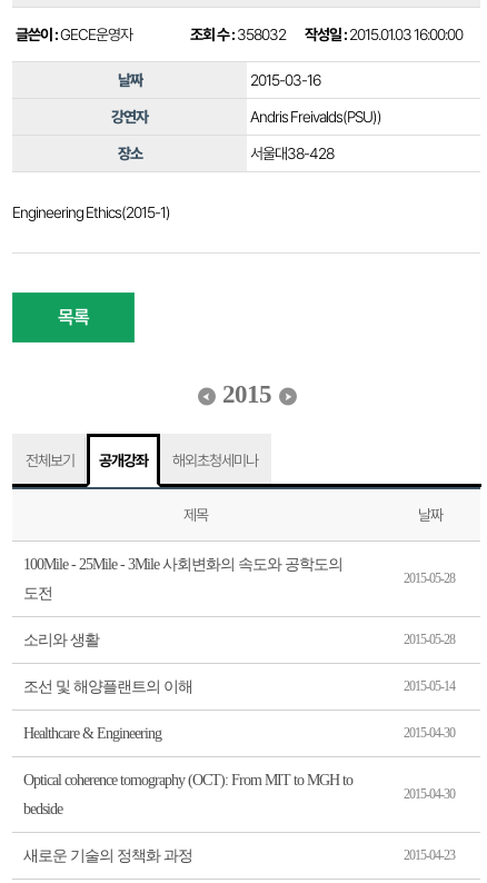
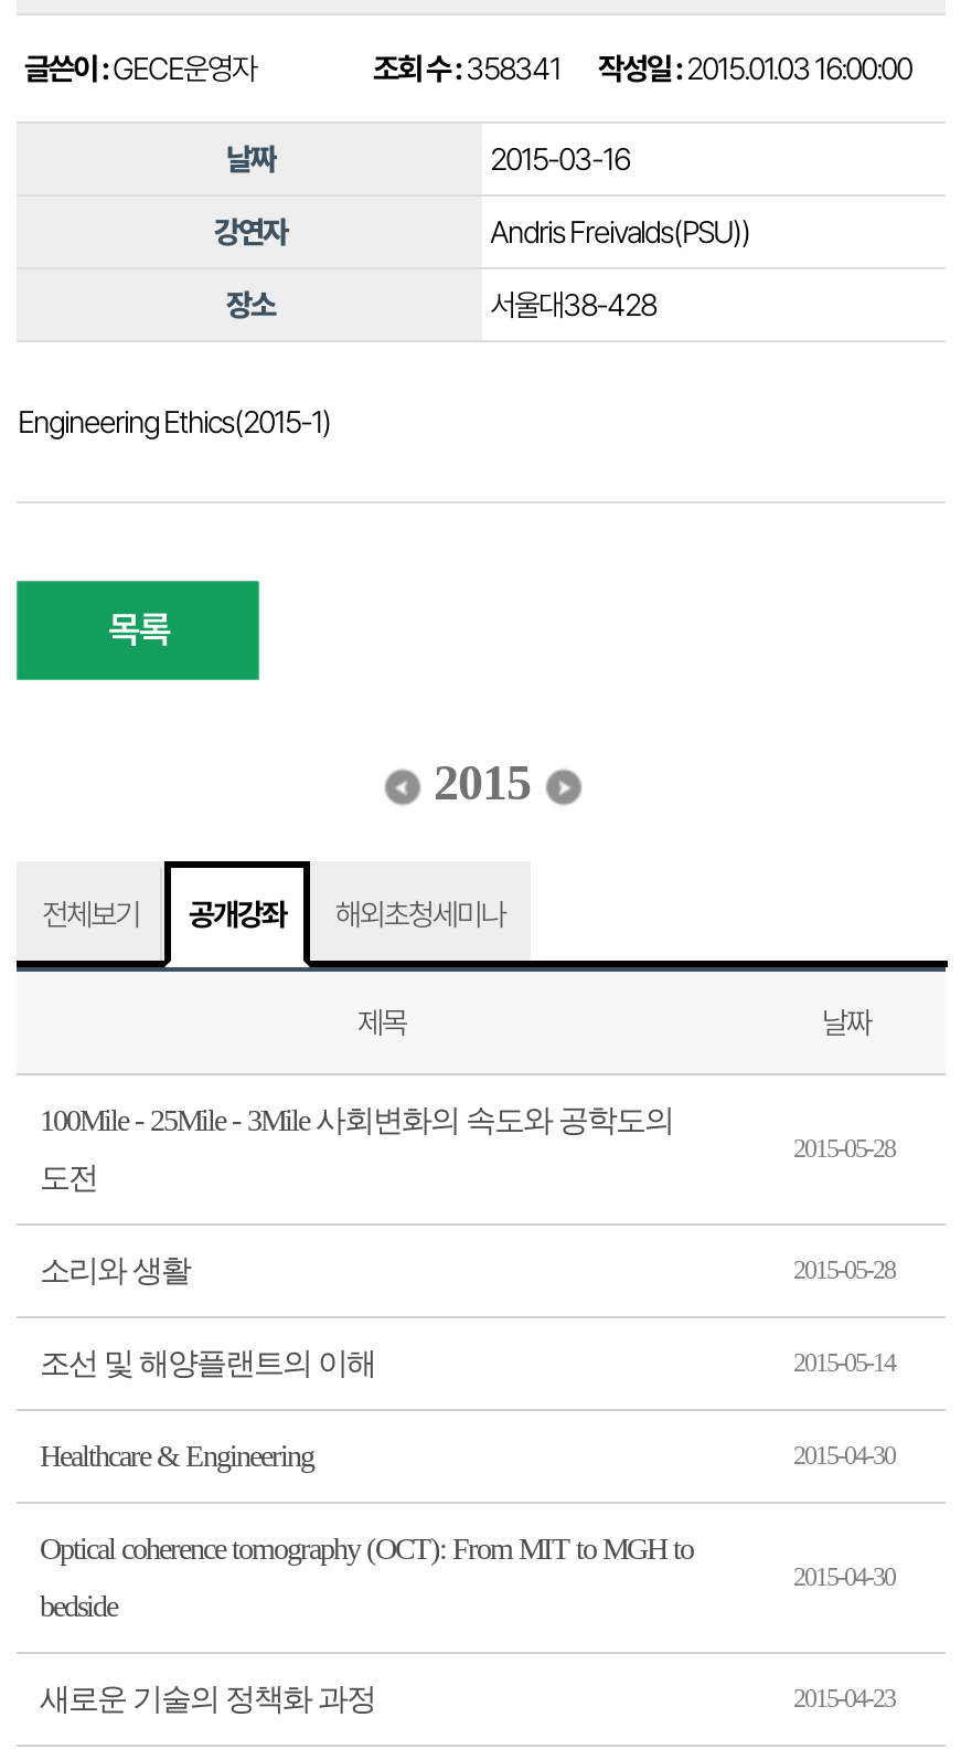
[191,26,463,43] 조회 수 : 358032 작성일 : 2015.01.03 16:00:00 -> [373,51,911,86] 조회 수 : 358341 작성일 : 2015.01.03 16:00:00

